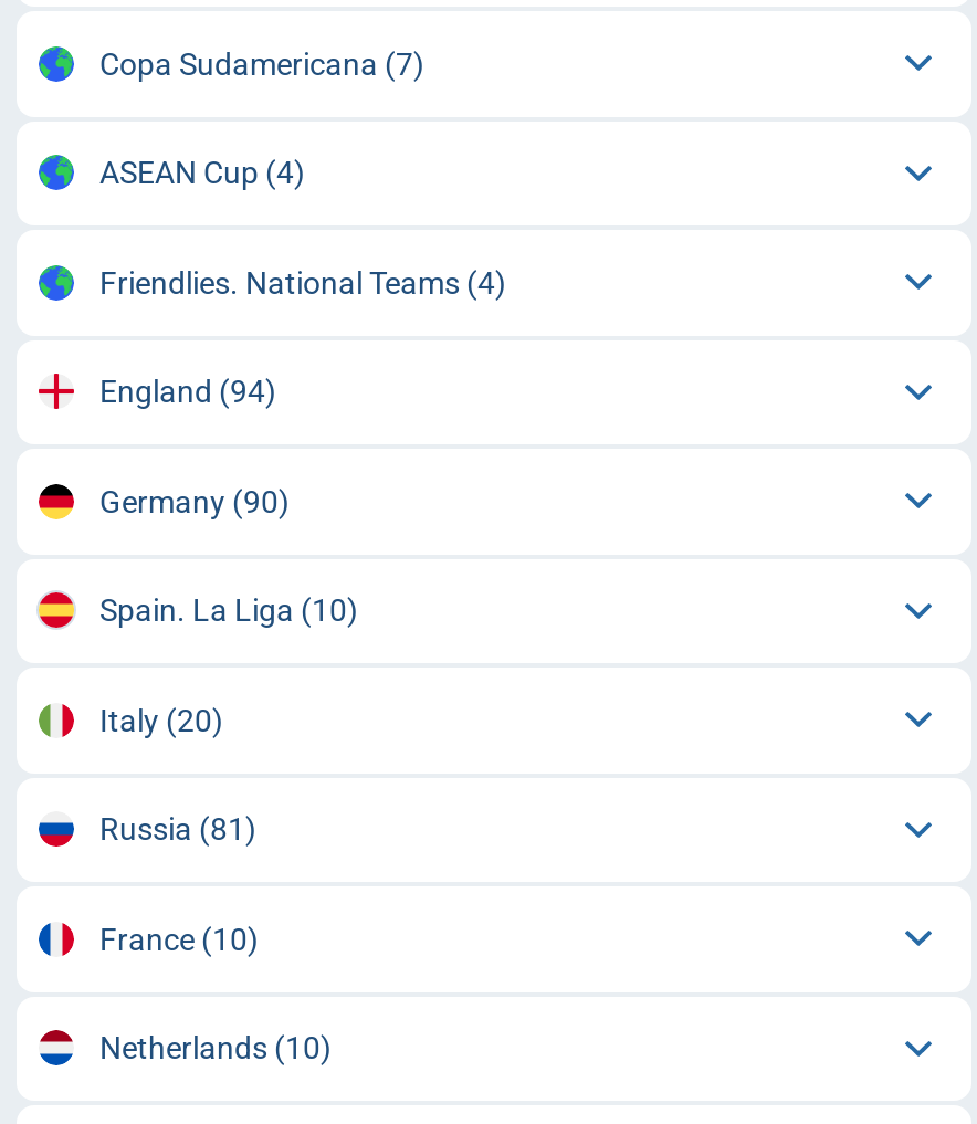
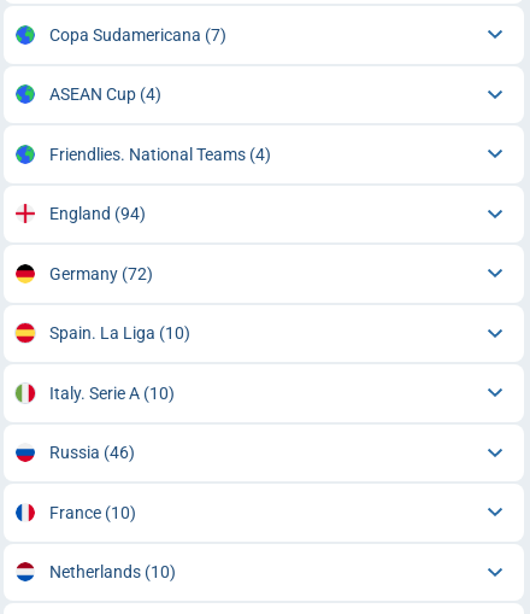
[99,484,290,519] Germany (90) -> [49,264,152,283] Germany (72)
[99,702,223,738] Italy (20) -> [49,383,174,403] Italy. Serie A (10)
[99,812,256,847] Russia (81) -> [49,443,134,462] Russia (46)

